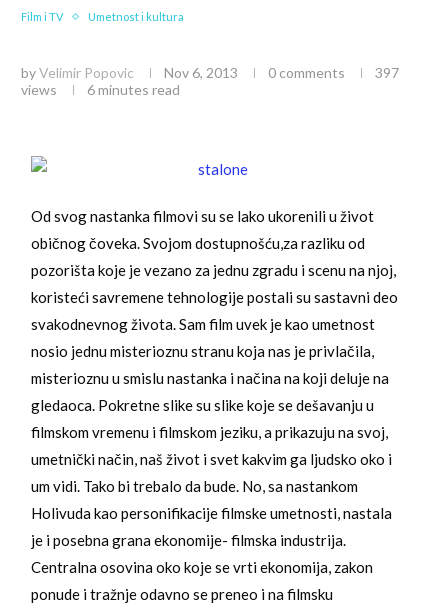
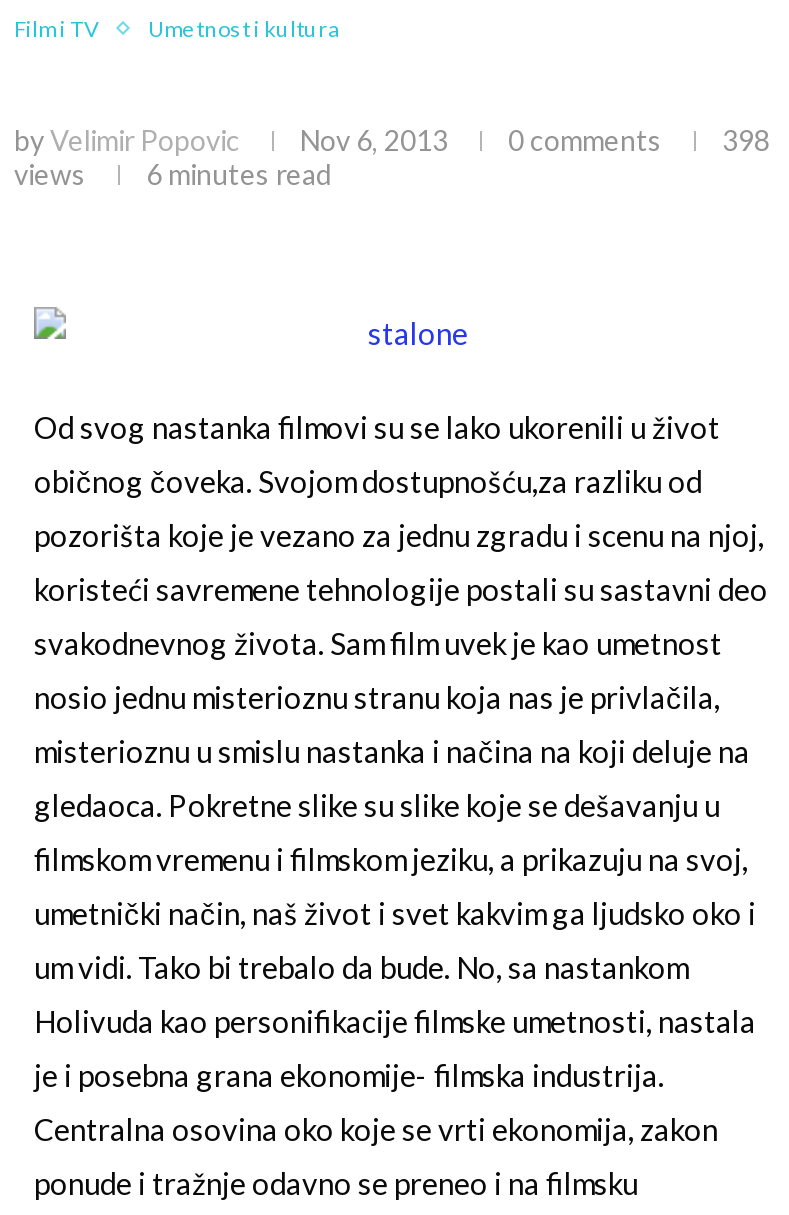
[375,64,399,81] 397 -> [722,123,770,157] 398

